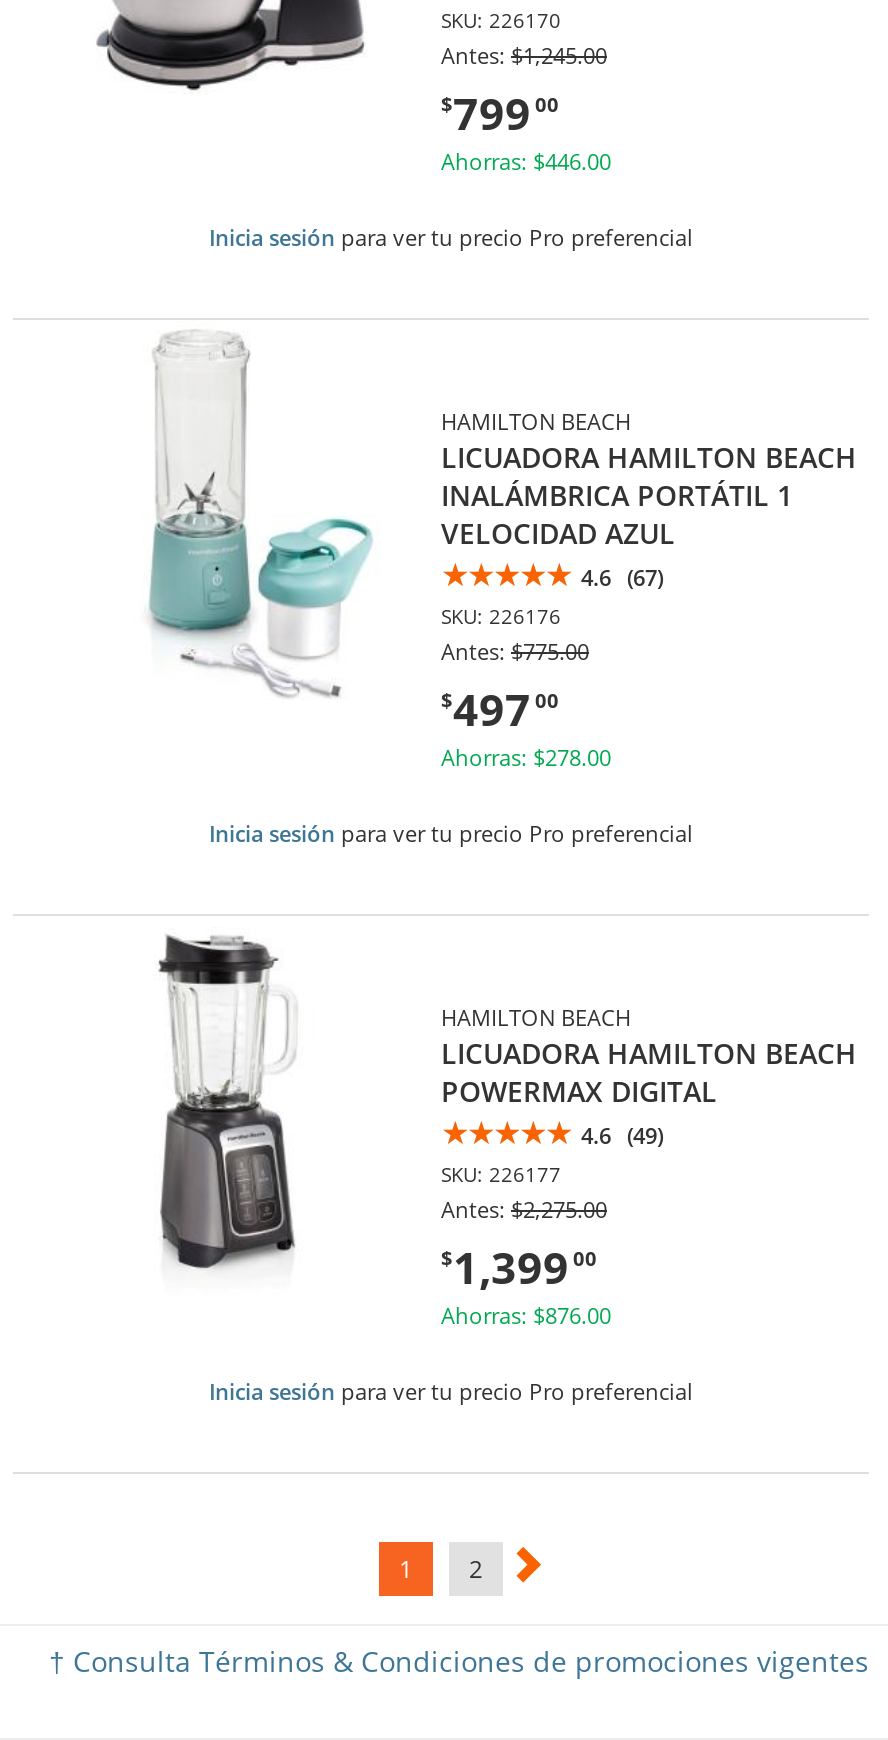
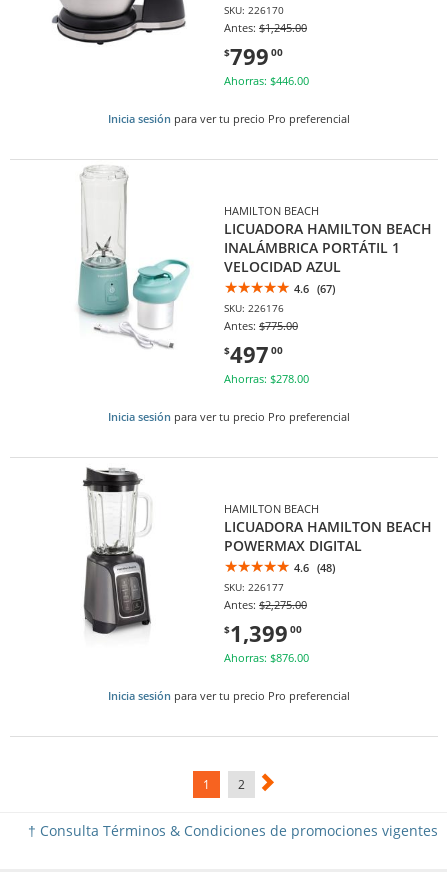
[581,1120,663,1150] 4.6 (49) -> [294,560,335,575] 4.6 (48)

